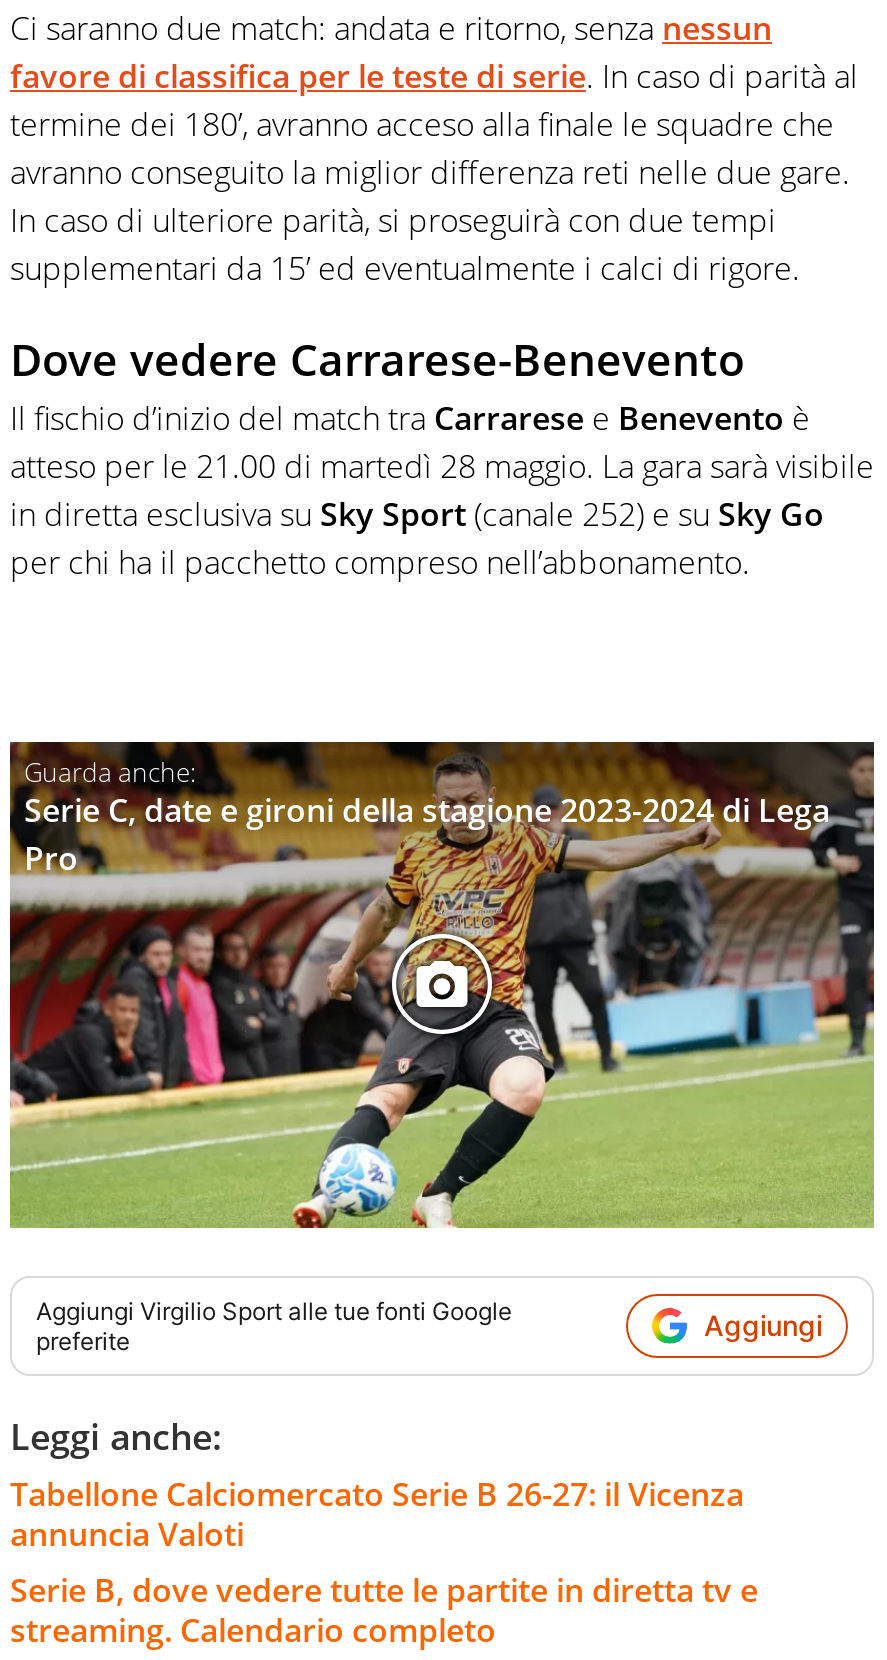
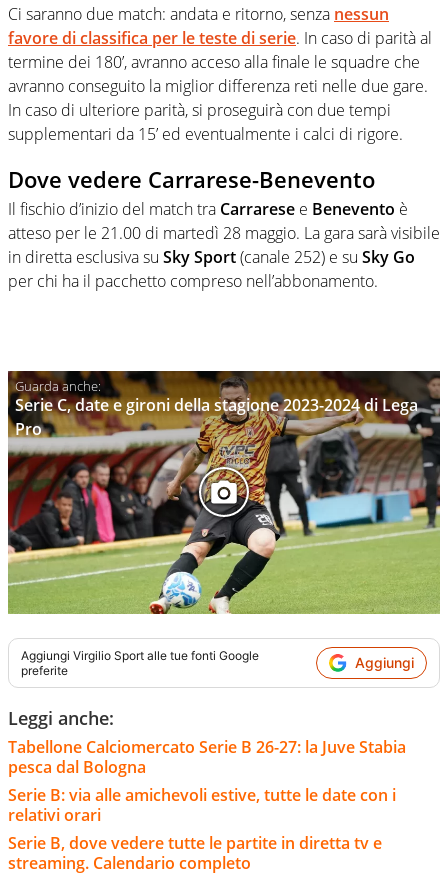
[10,1471,744,1555] Tabellone Calciomercato Serie B 26-27: il Vicenza | annuncia Valoti -> [8,736,406,826] Tabellone Calciomercato Serie B 26-27: la Juve Stabia | pesca dal Bologna | Serie B: via alle amichevoli estive, tutte le date con i | relativi orari

